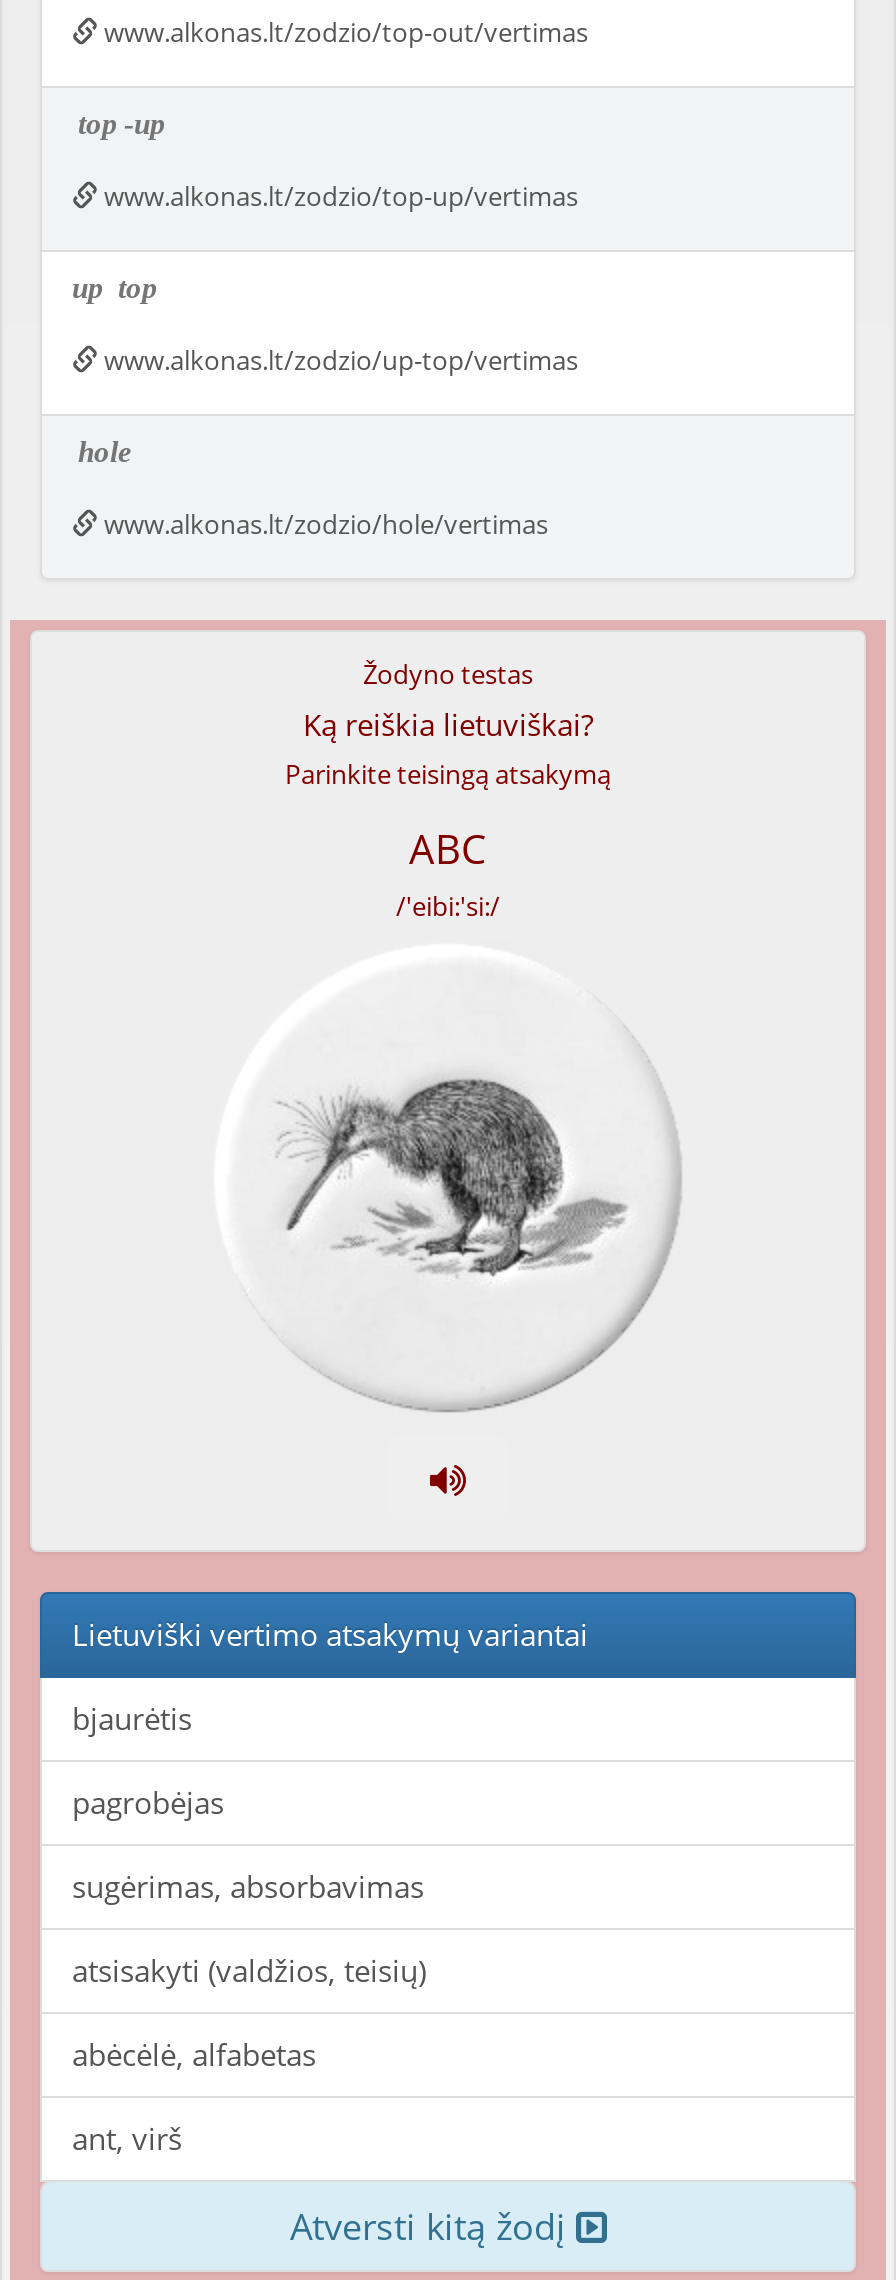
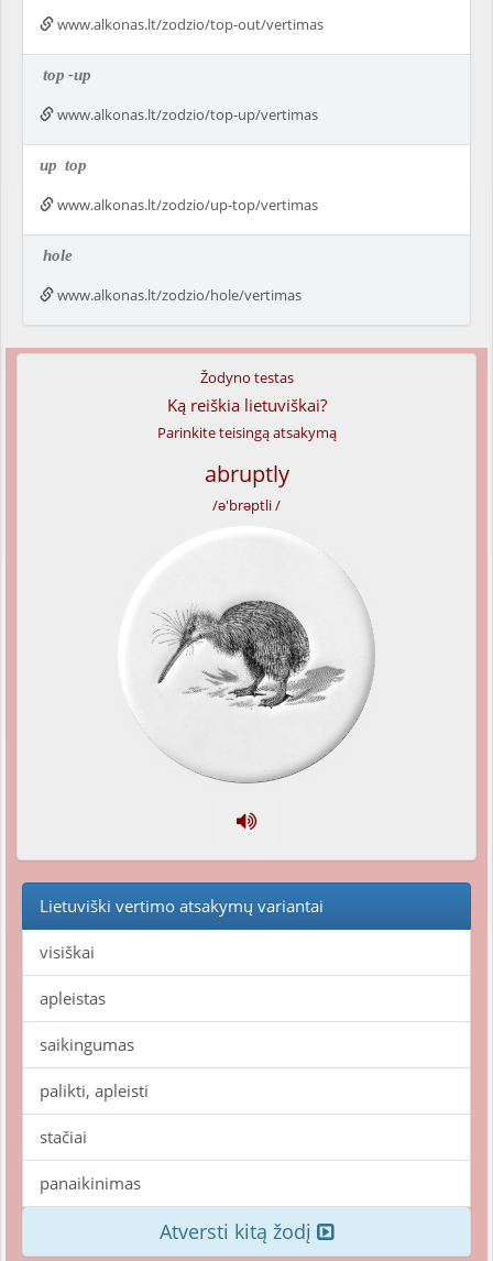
[396,822,500,924] ABC | /'eibi:'si:/ -> [204,459,289,515] abruptly | /ə'brəptli /
[72,1698,192,1738] bjaurėtis -> [40,941,95,963] visiškai
[72,1782,224,1822] pagrobėjas -> [40,987,106,1009] apleistas
[72,1866,424,1906] sugėrimas, absorbavimas -> [40,1033,134,1055] saikingumas
[72,1950,426,1990] atsisakyti (valdžios, teisių) -> [40,1079,149,1101] palikti, apleisti
[72,2034,316,2074] abėcėlė, alfabetas -> [40,1126,87,1148] stačiai
[72,2118,182,2158] ant, virš -> [40,1172,141,1194] panaikinimas

